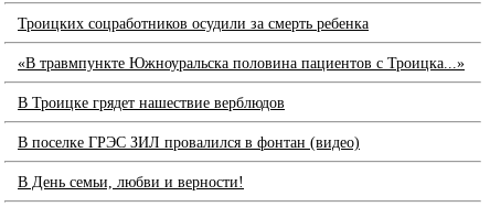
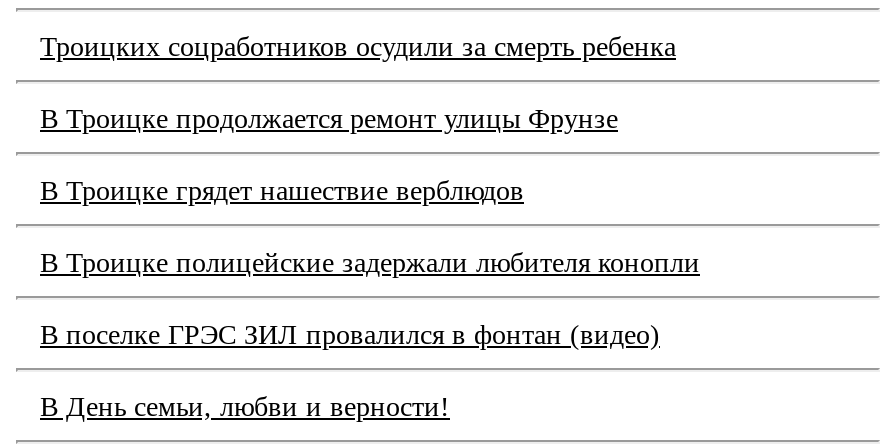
[18,55,465,71] «В травмпункте Южноуральска половина пациентов с Троицка...» -> [40,104,618,134] В Троицке продолжается ремонт улицы Фрунзе
none -> [40,248,700,278] В Троицке полицейские задержали любителя конопли

